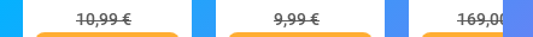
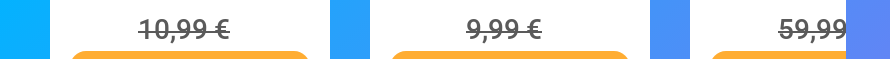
[457,9,522,28] 169,00 € -> [778,12,870,44] 59,99 €

